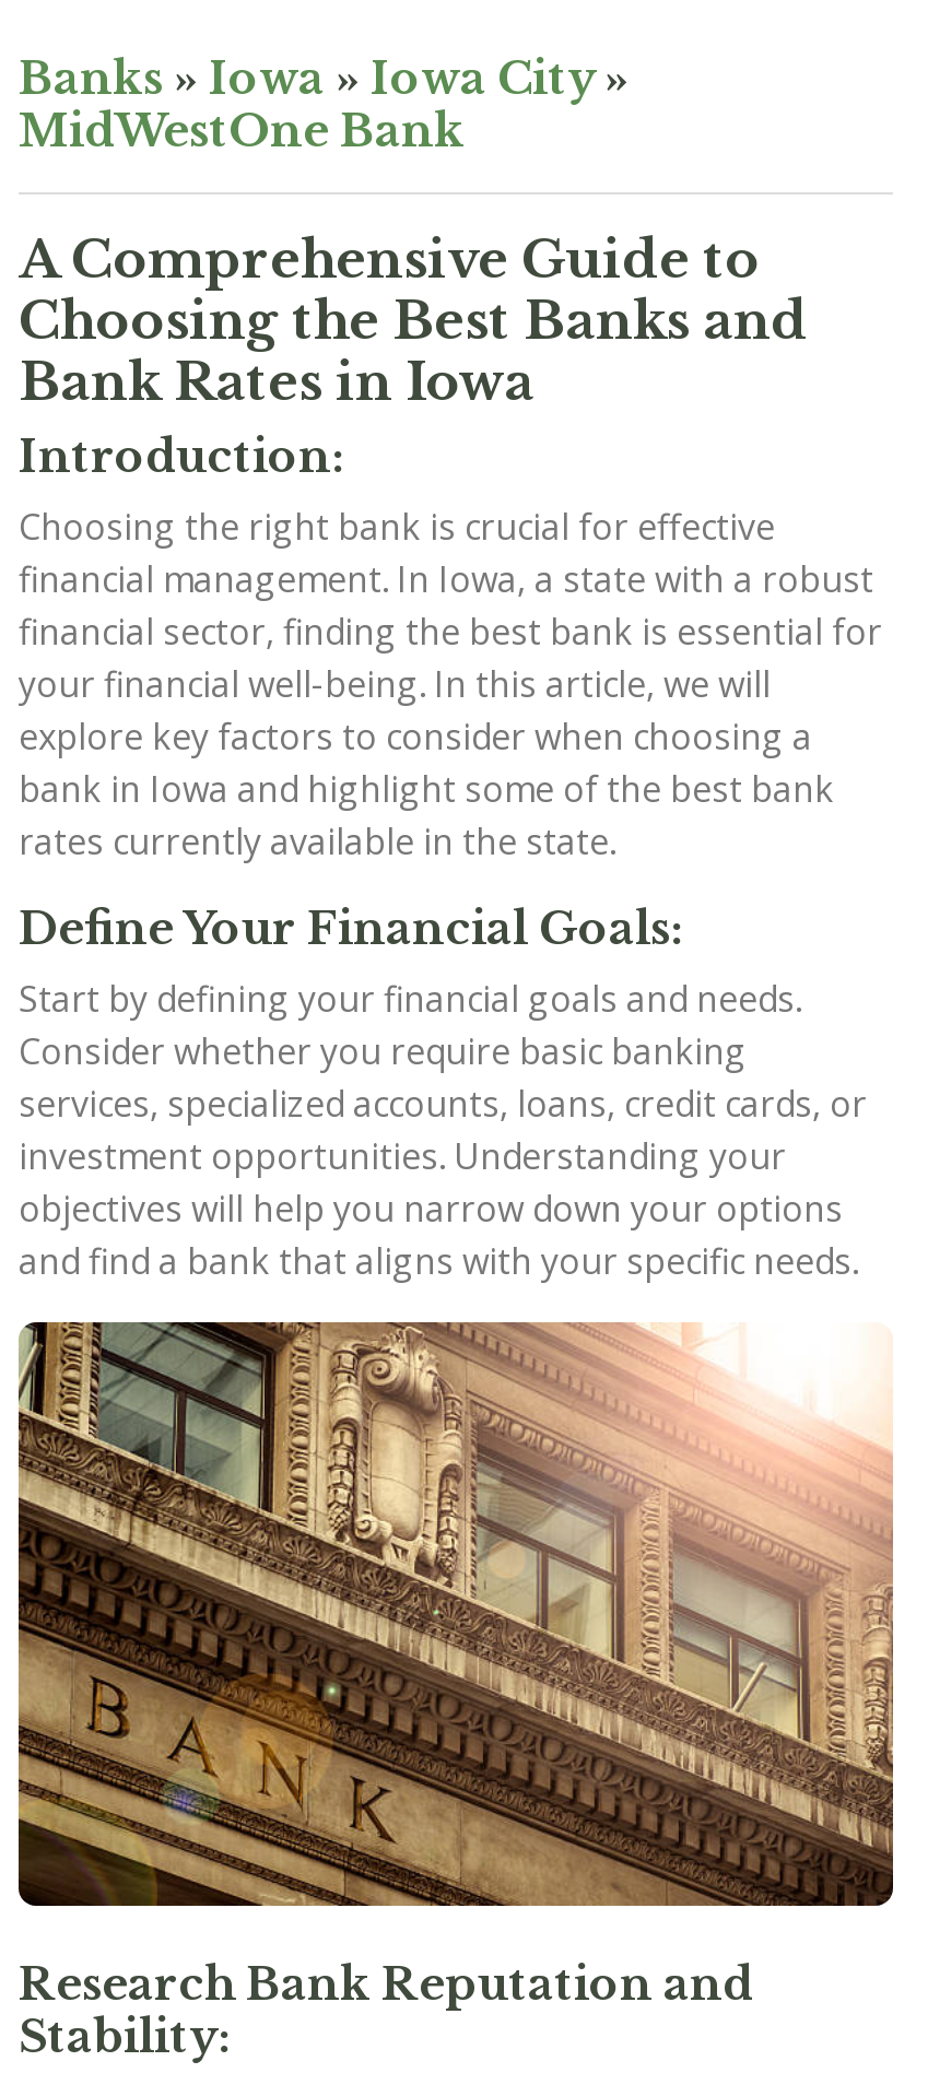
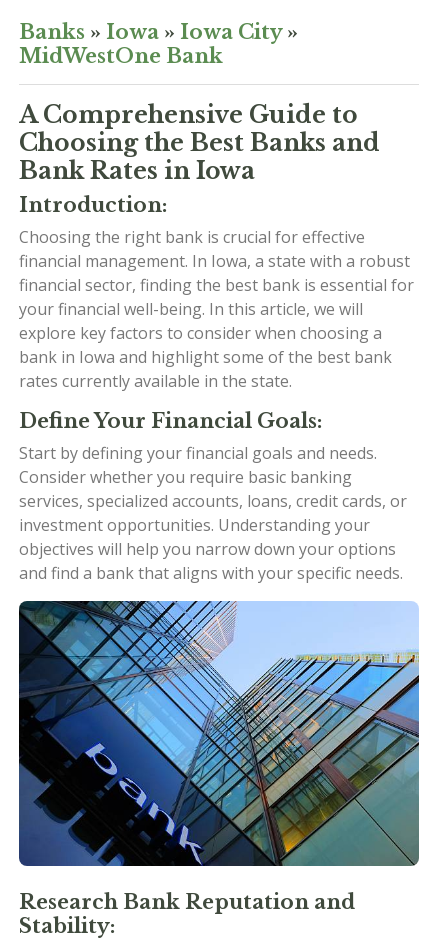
[16,1320,895,1908] [image] -> [18,600,420,867] [image]

